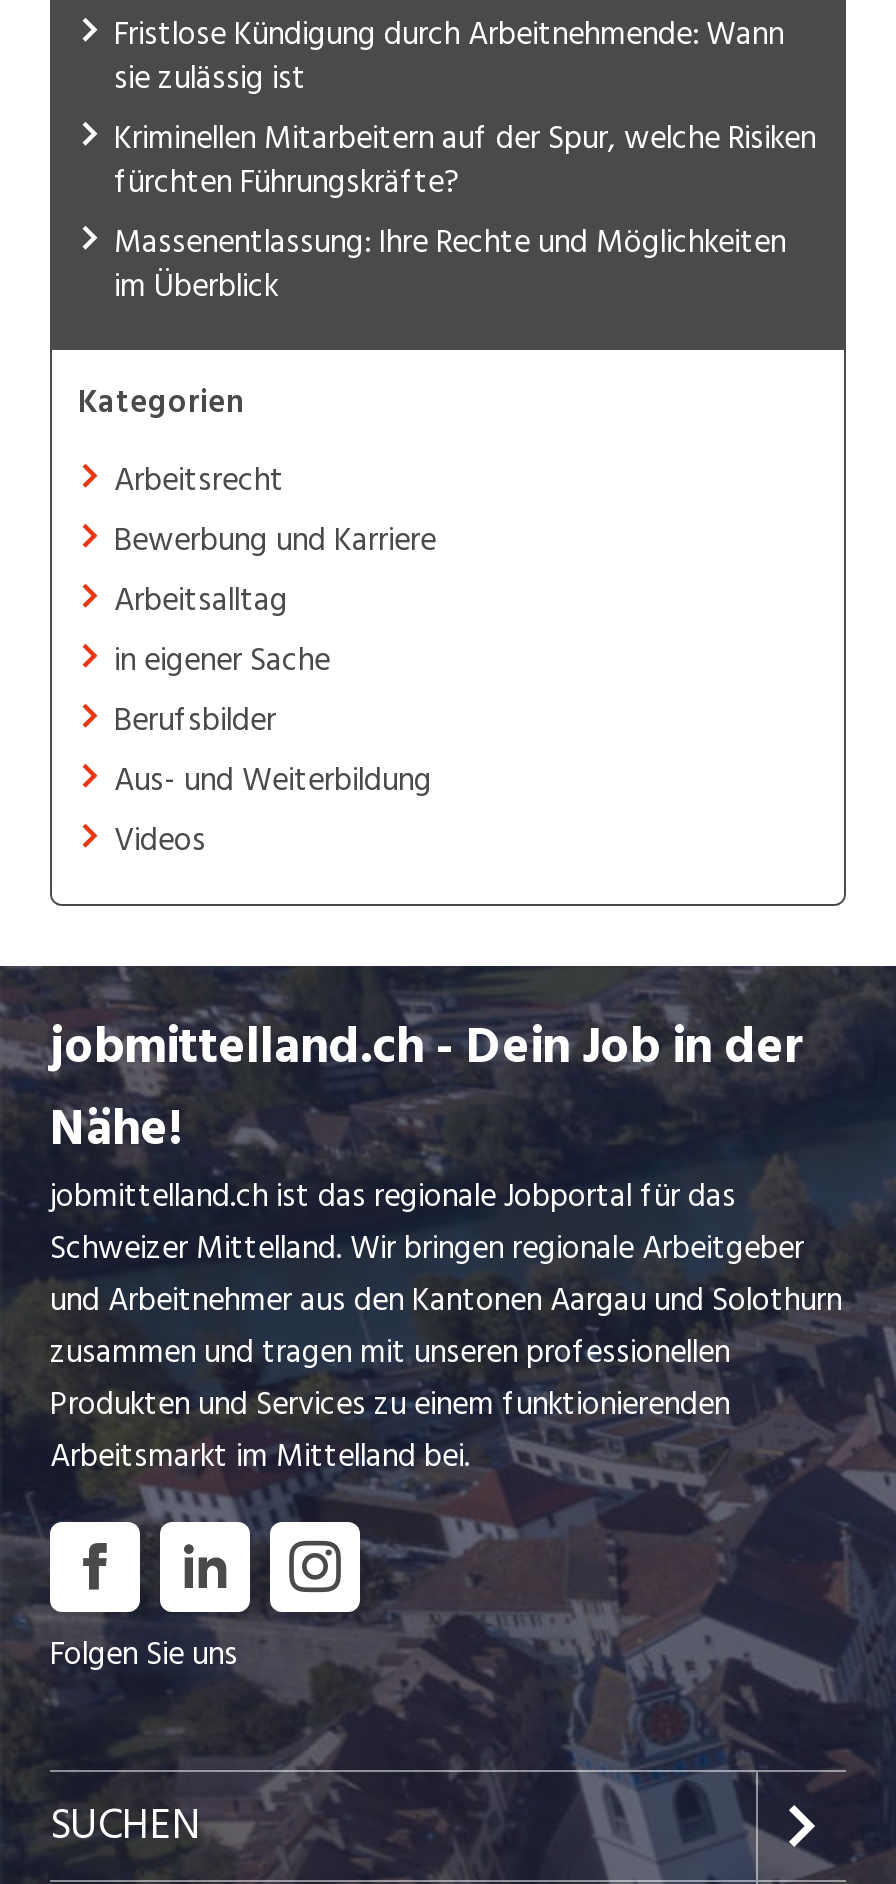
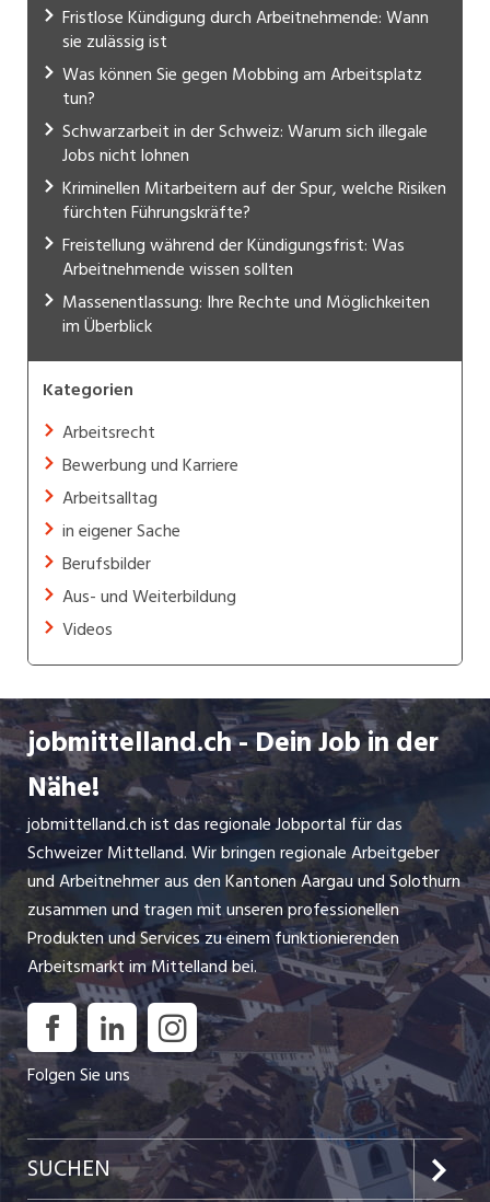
none -> [62,61,428,170] Was können Sie gegen Mobbing am Arbeitsplatz | tun? | Schwarzarbeit in der Schweiz: Warum sich illegale | Jobs nicht lohnen
none -> [62,231,405,284] Freistellung während der Kündigungsfrist: Was | Arbeitnehmende wissen sollten

